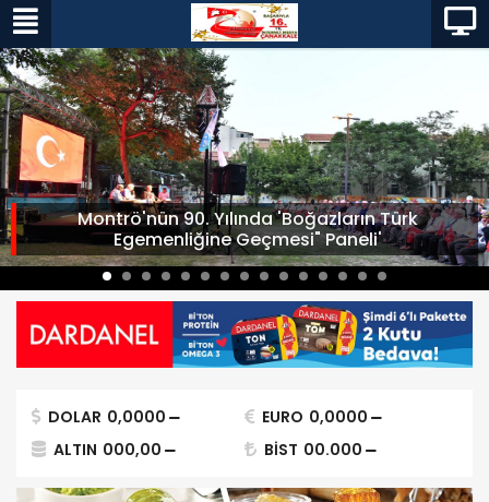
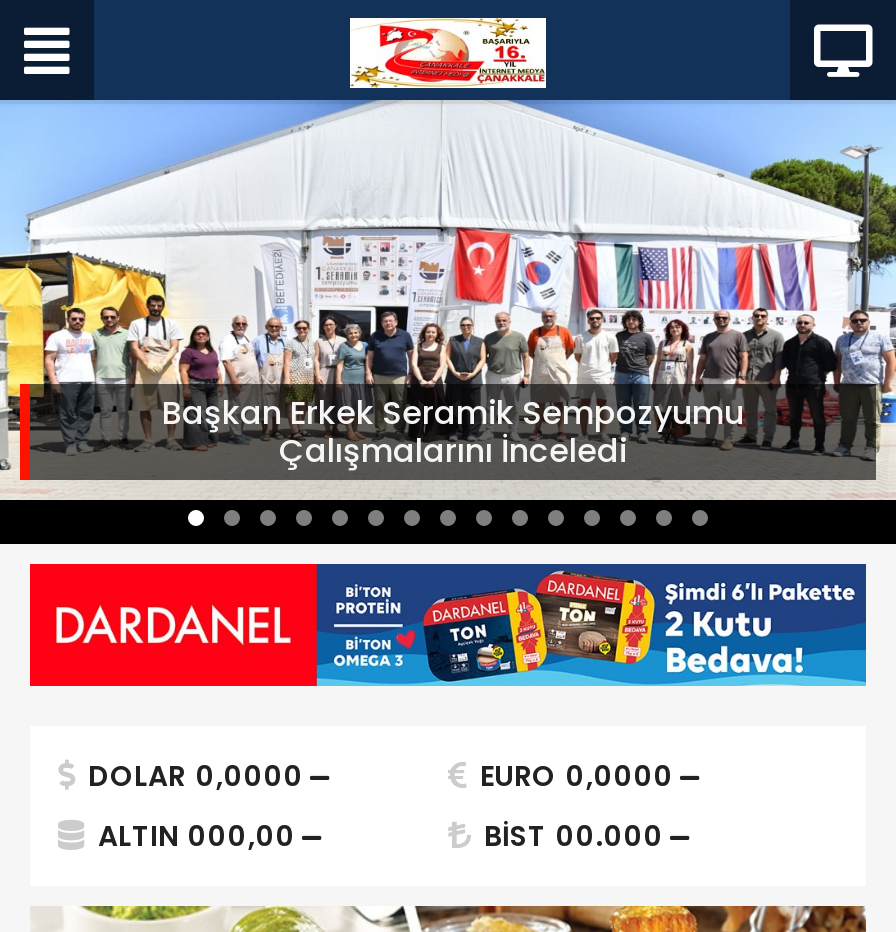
[3,47,486,266] [image] | Montrö'nün 90. Yılında 'Boğazların Türk | Egemenliğine Geçmesi" Paneli' -> [6,98,890,502] [image] | Başkan Erkek Seramik Sempozyumu | Çalışmalarını İnceledi

